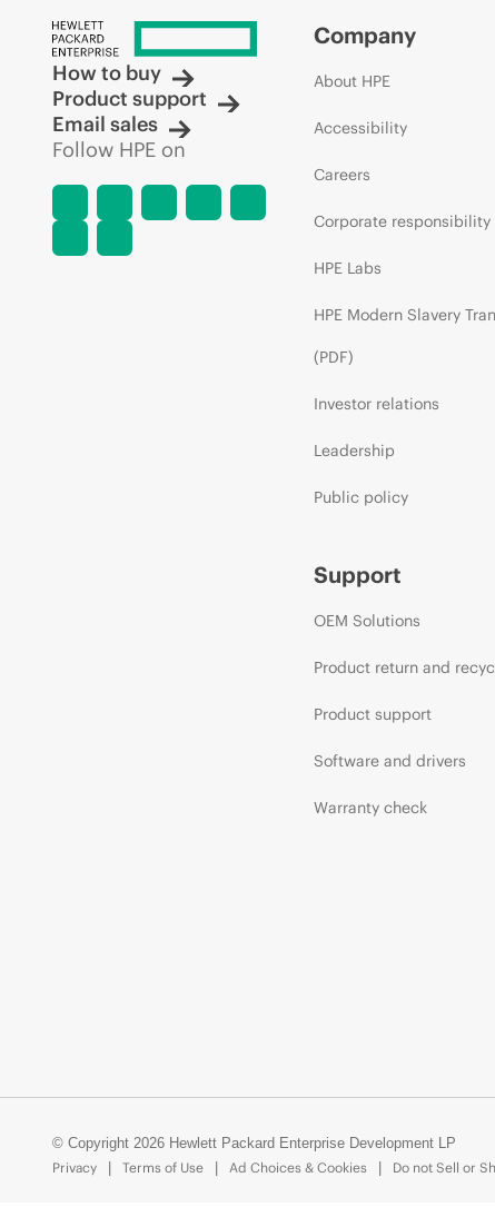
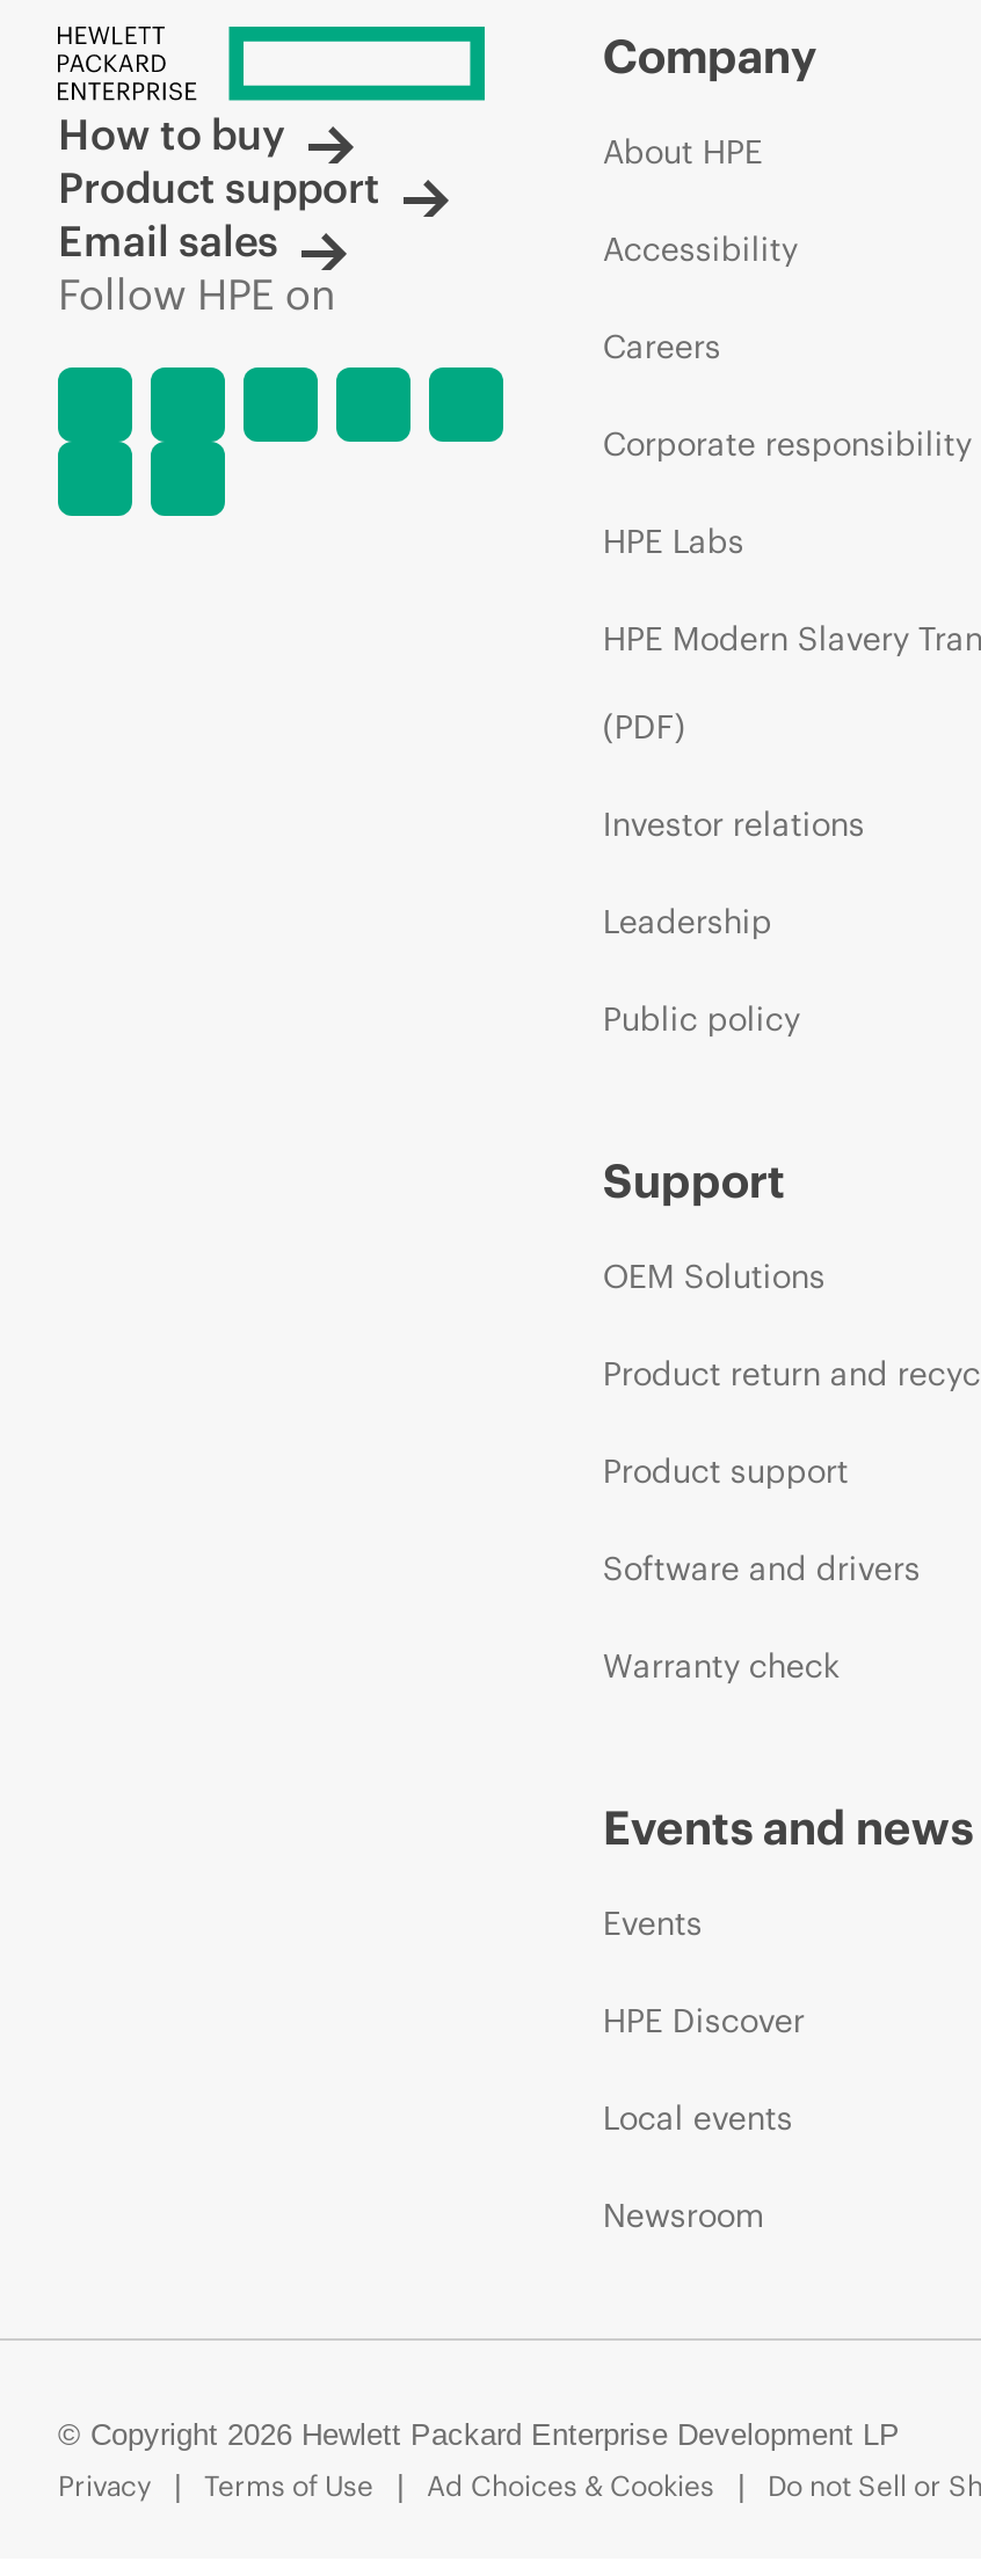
none -> [603,1797,974,2235] Events and news | Events | HPE Discover | Local events | Newsroom

